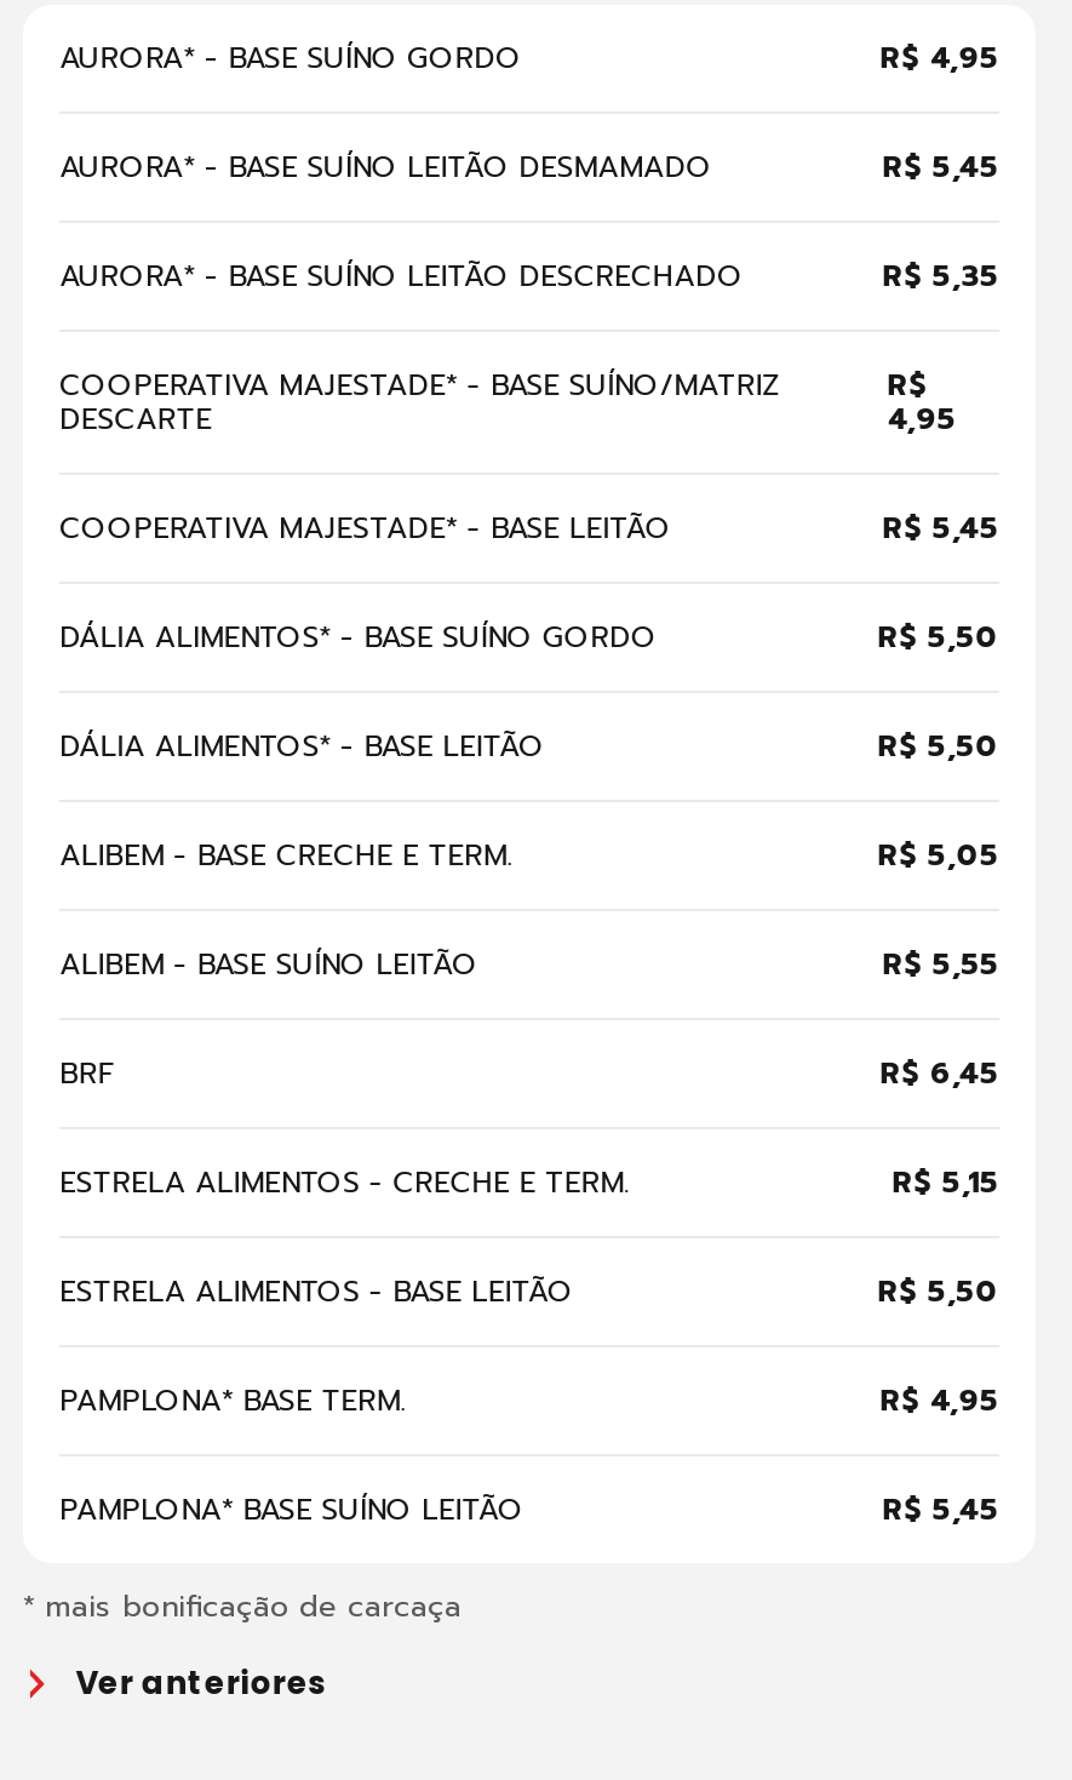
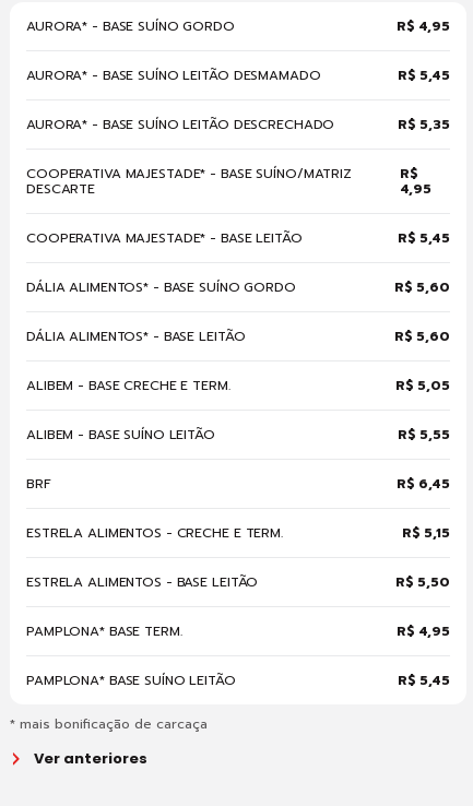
[878,616,999,660] R$ 5,50 -> [394,278,450,297] R$ 5,60
[878,725,999,769] R$ 5,50 -> [394,327,450,346] R$ 5,60

